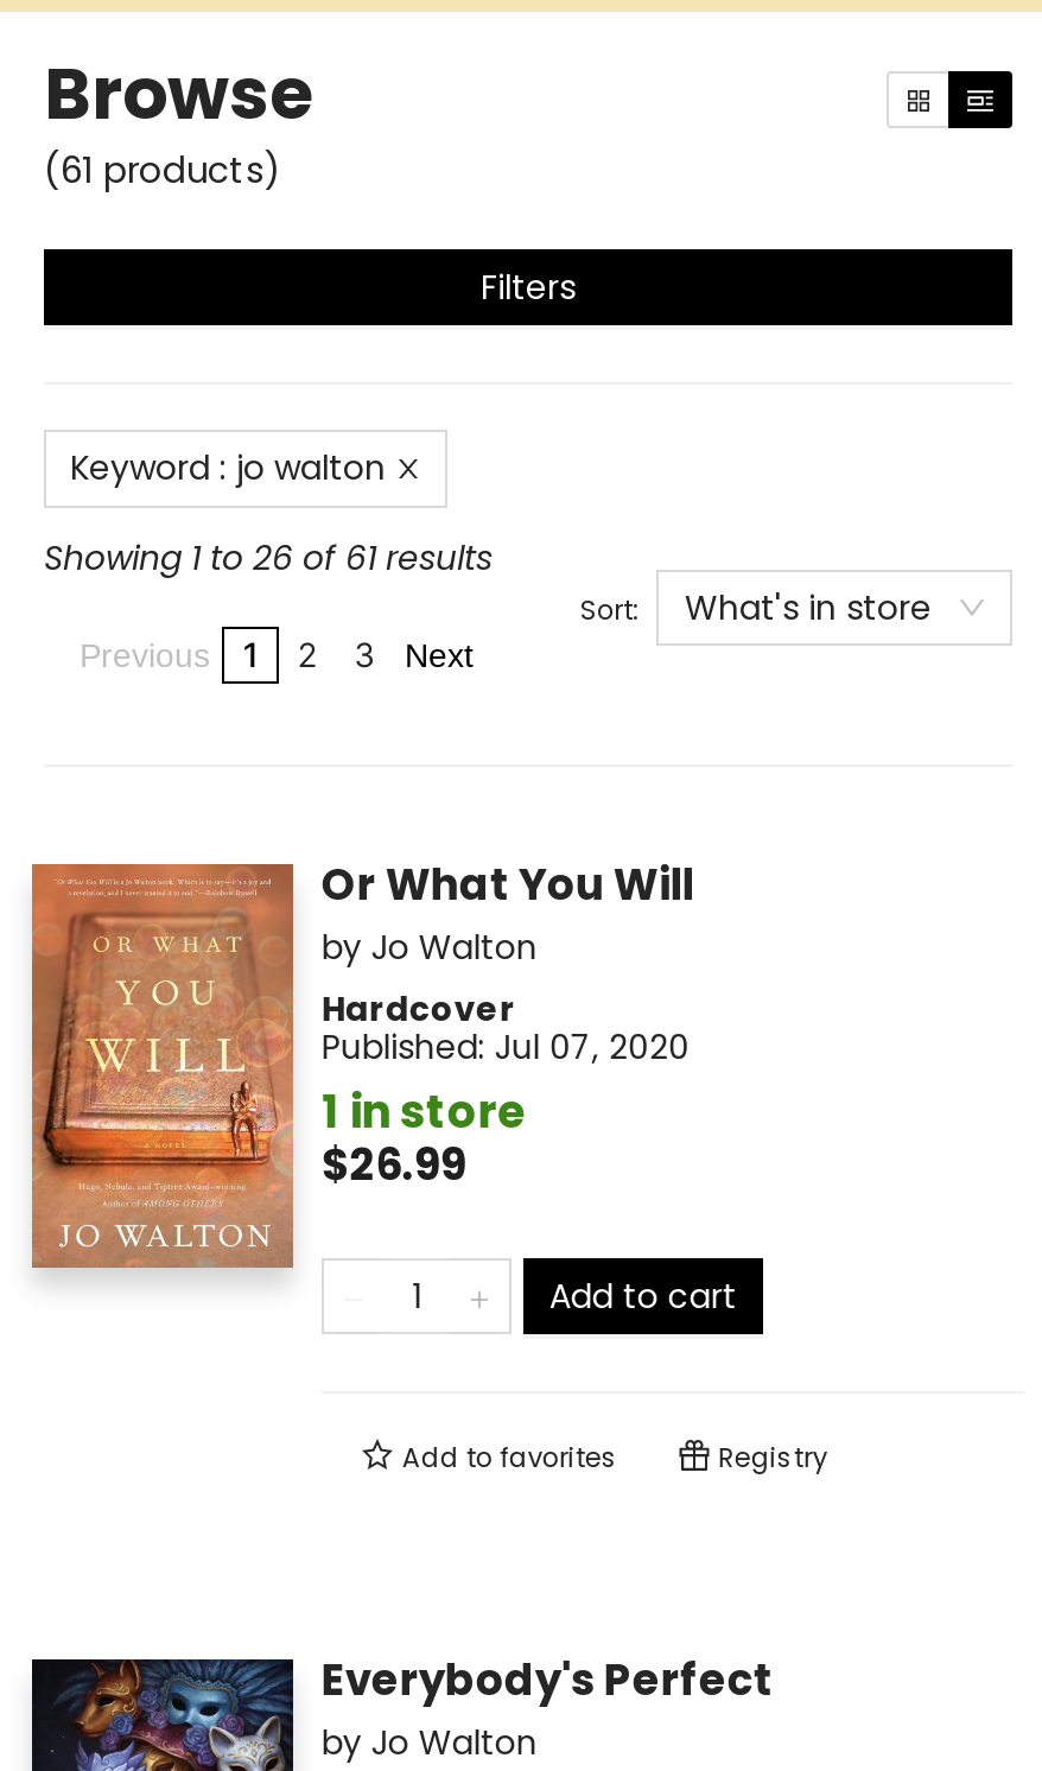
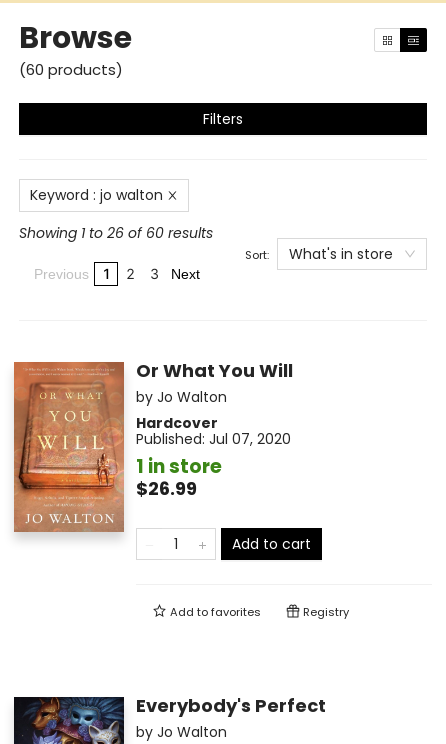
[44,145,281,195] (61 products) -> [19,59,123,80] (60 products)
[44,534,493,582] Showing 1 to 26 of 61 results -> [19,223,213,243] Showing 1 to 26 of 60 results

